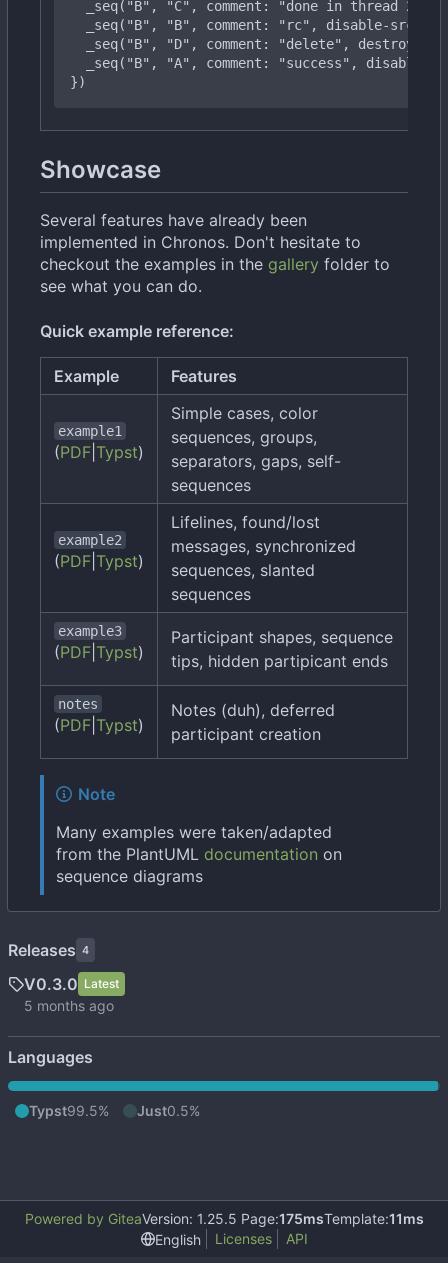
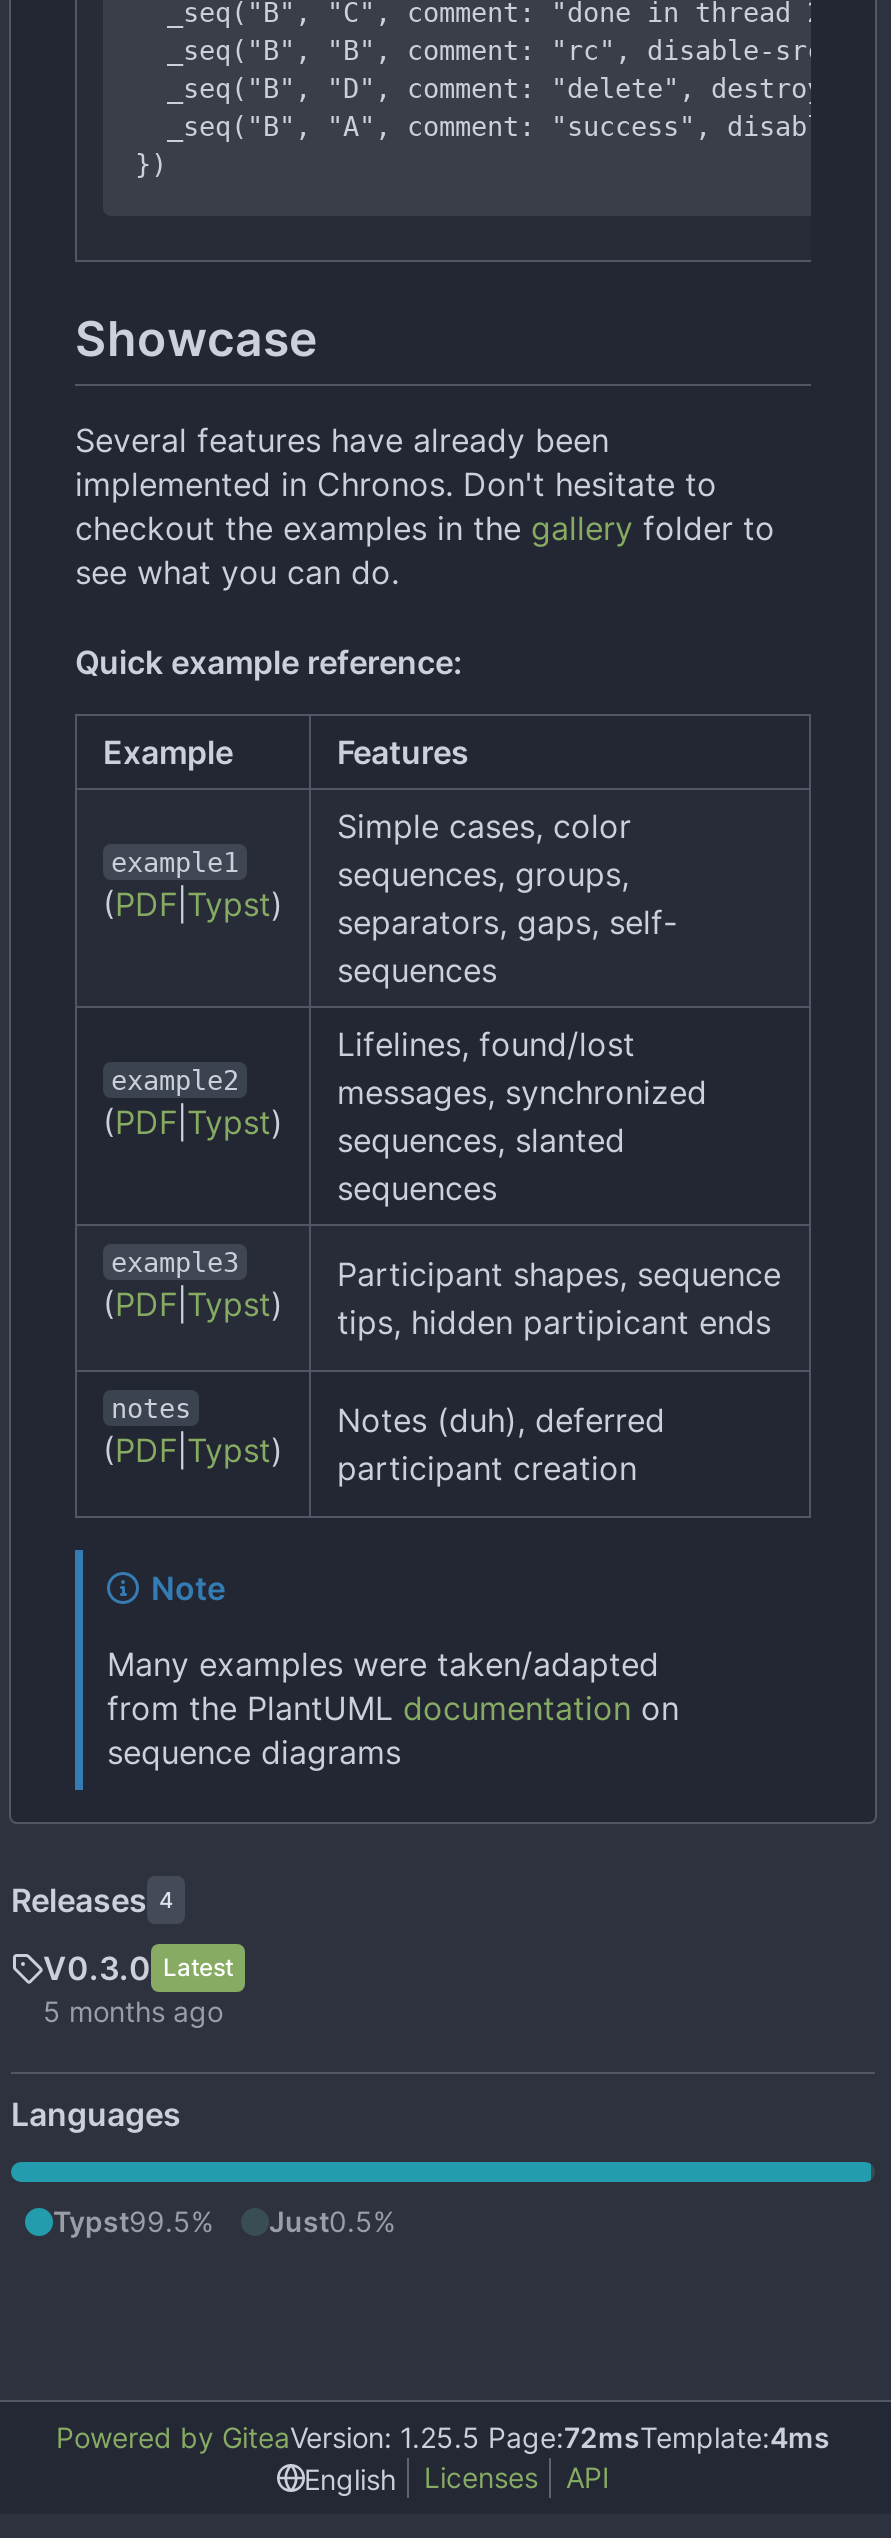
[24,1210,423,1227] Powered by GiteaVersion: 1.25.5 Page:175msTemplate:11ms -> [56,2420,830,2454] Powered by GiteaVersion: 1.25.5 Page:72msTemplate:4ms

